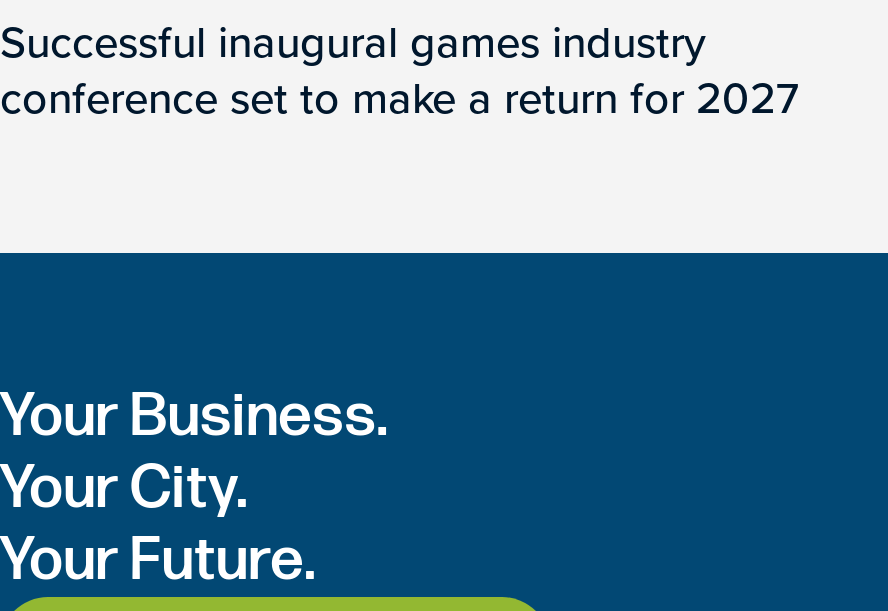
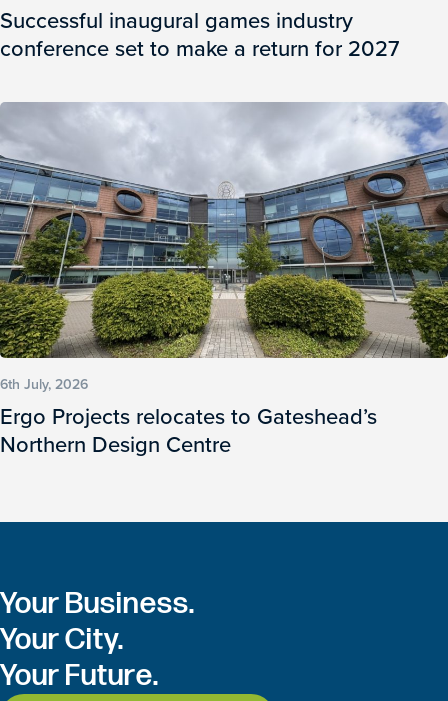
none -> [0,101,445,459] [image] | 6th July, 2026 | Ergo Projects relocates to Gateshead’s | Northern Design Centre

